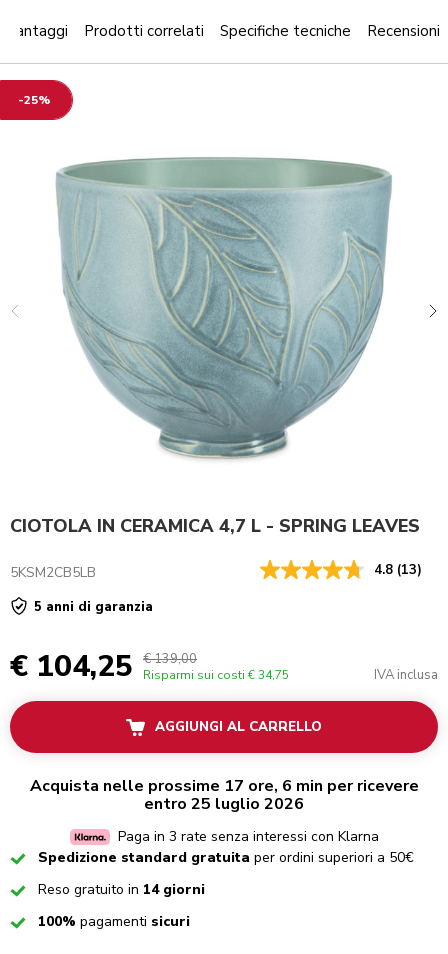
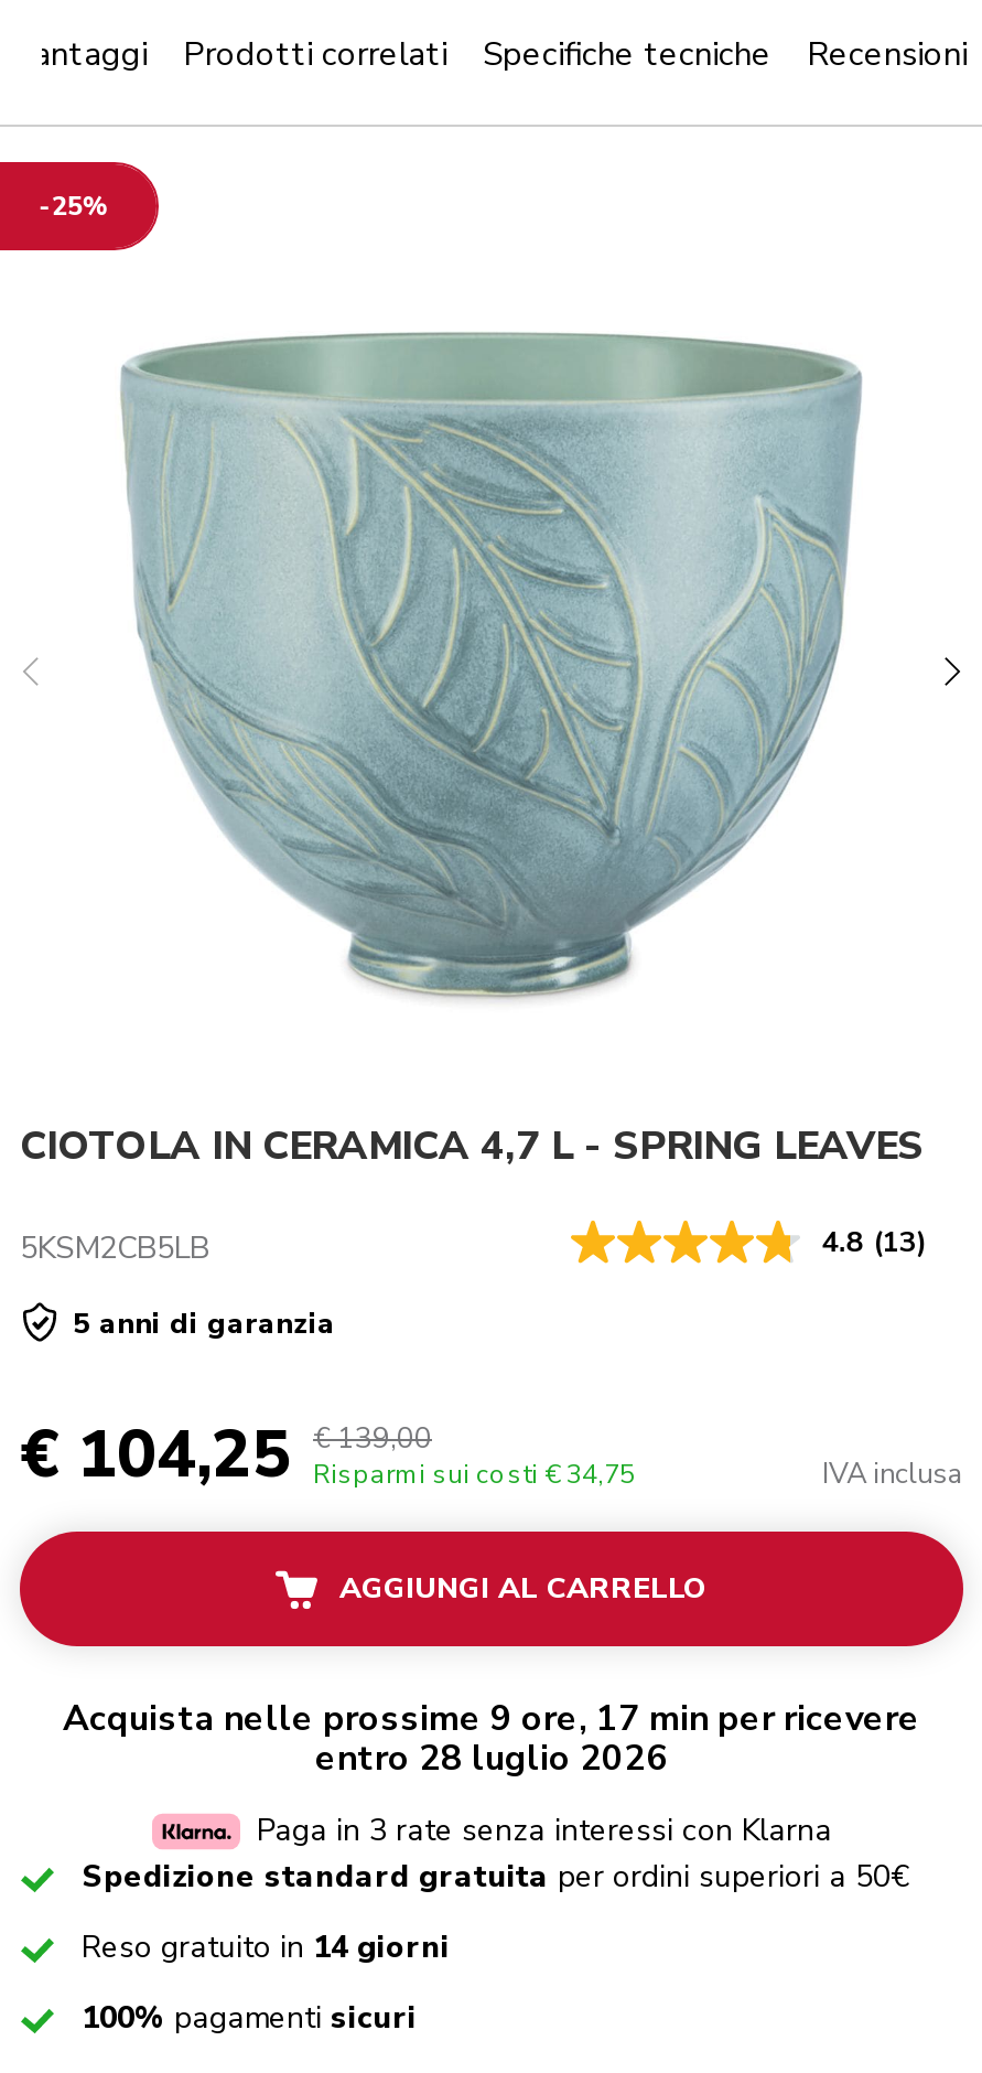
[29,775,418,797] Acquista nelle prossime 17 ore, 6 min per ricevere -> [63,1696,920,1744] Acquista nelle prossime 9 ore, 17 min per ricevere
[144,793,304,815] entro 25 luglio 2026 -> [315,1735,668,1784] entro 28 luglio 2026

